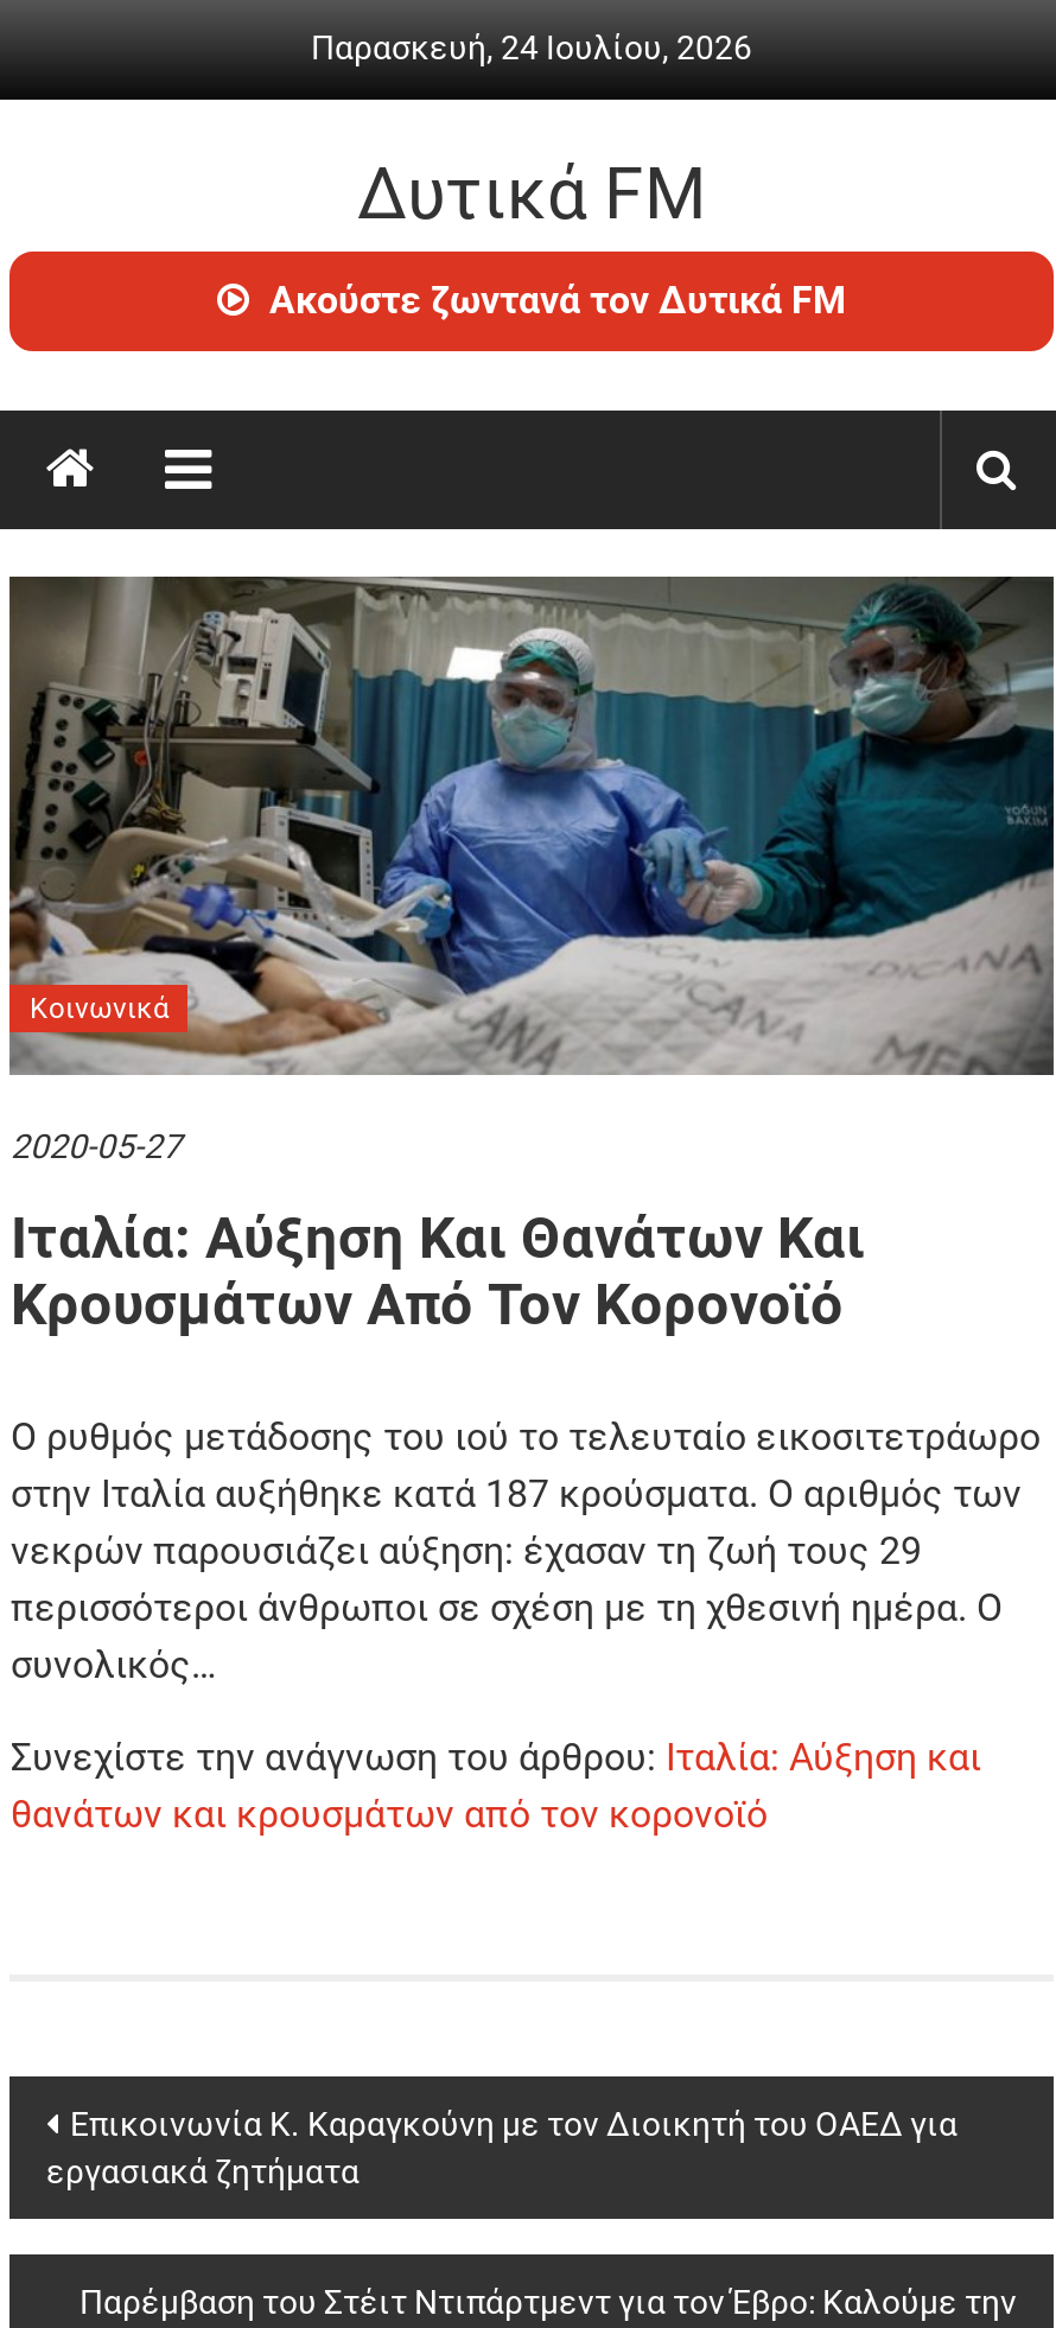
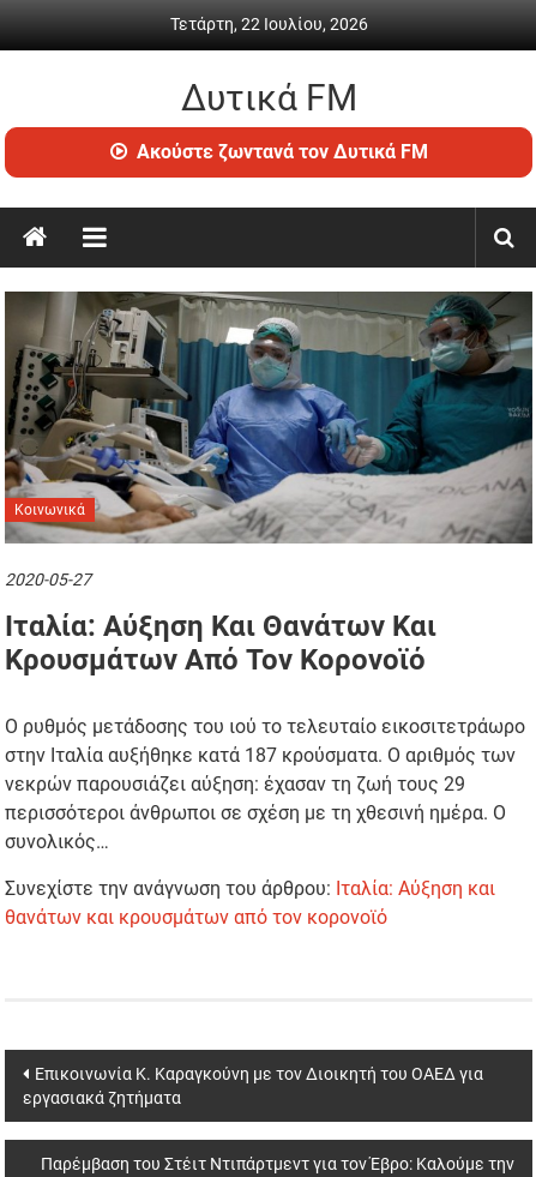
[311,28,752,66] Παρασκευή, 24 Ιουλίου, 2026 -> [170,14,368,34] Τετάρτη, 22 Ιουλίου, 2026

